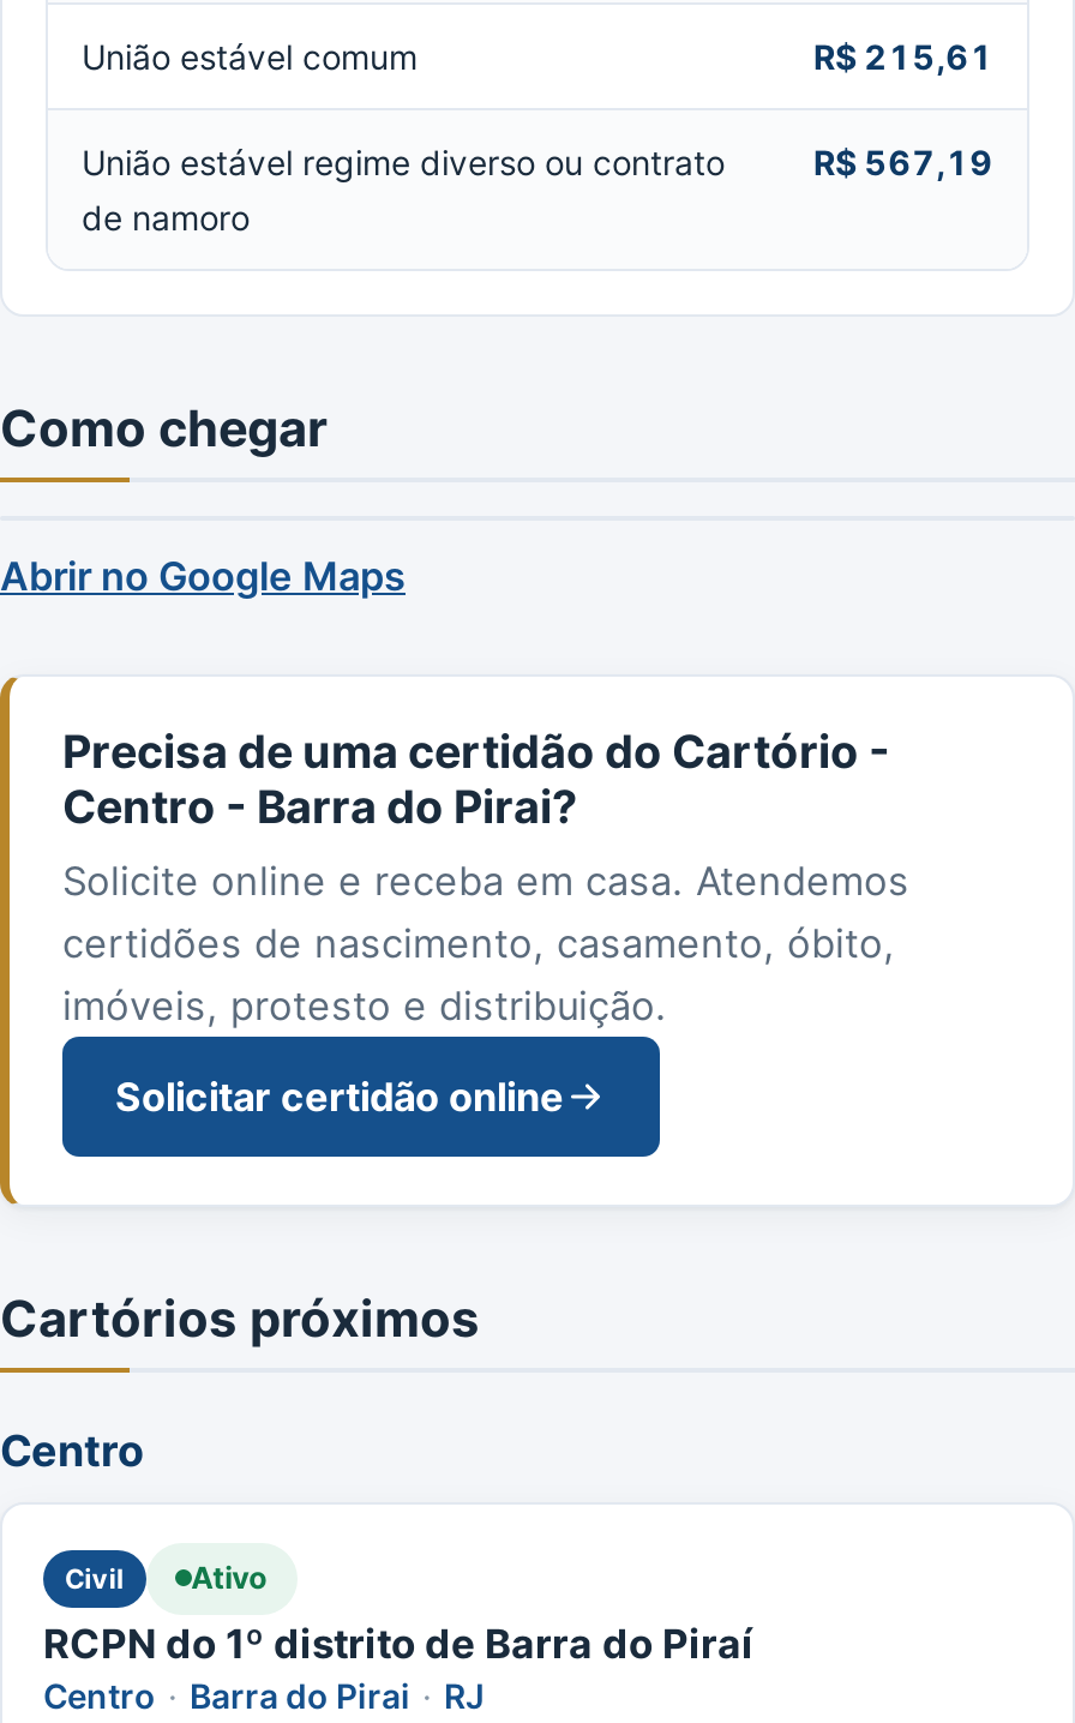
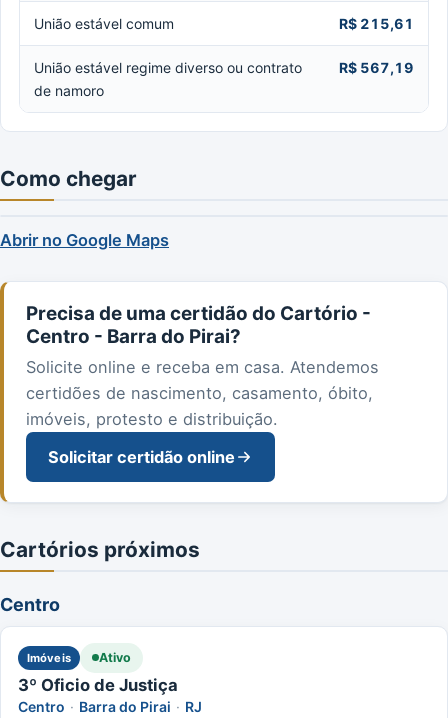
[65,1562,124,1595] Civil -> [27,651,71,665] Imóveis
[43,1619,753,1667] RCPN do 1º distrito de Barra do Piraí -> [18,675,178,695] 3º Oficio de Justiça

